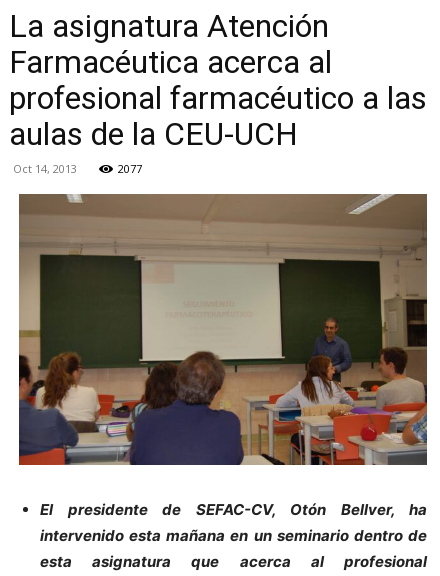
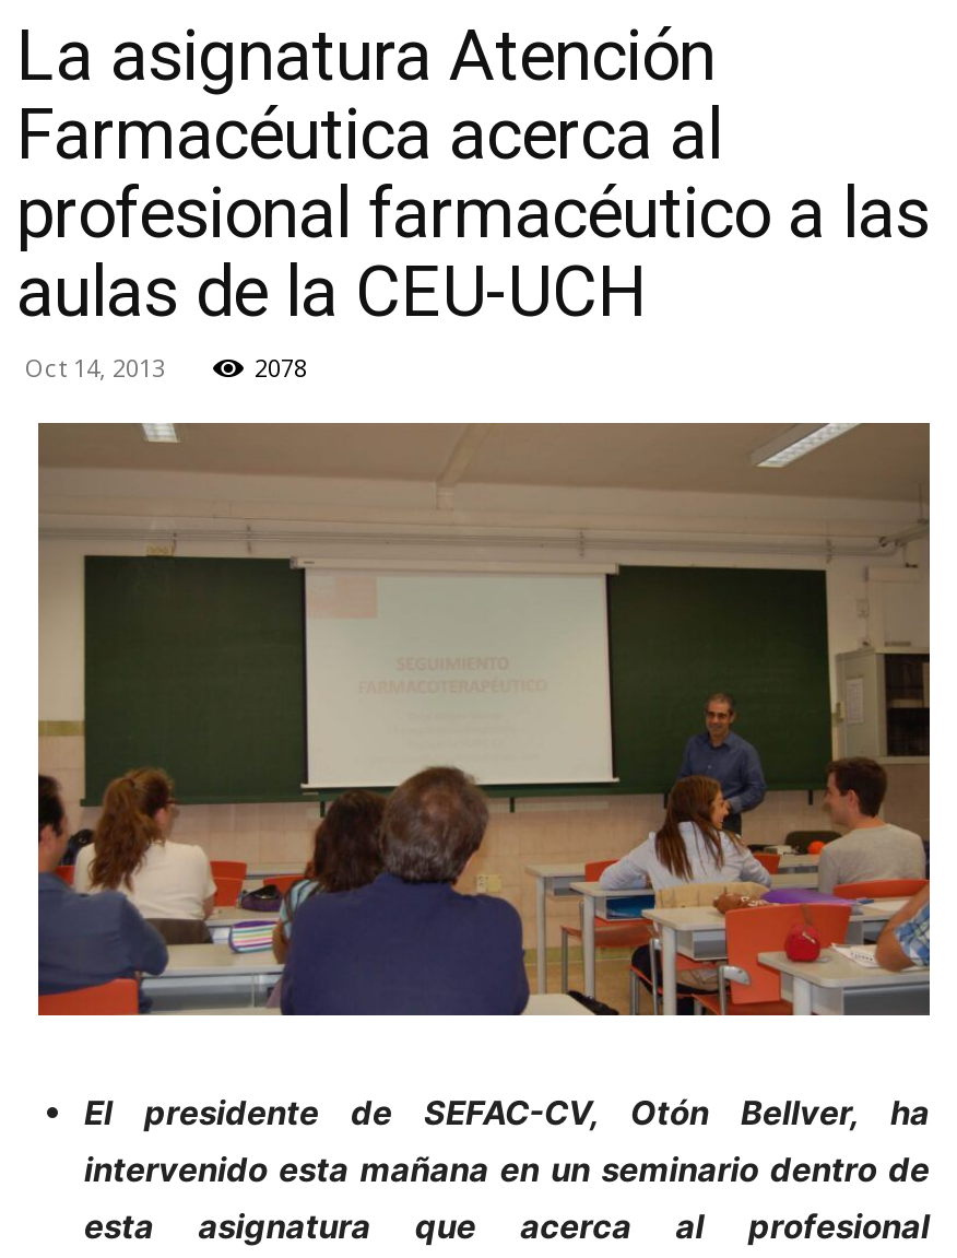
[118,161,142,176] 2077 -> [255,351,307,384] 2078

